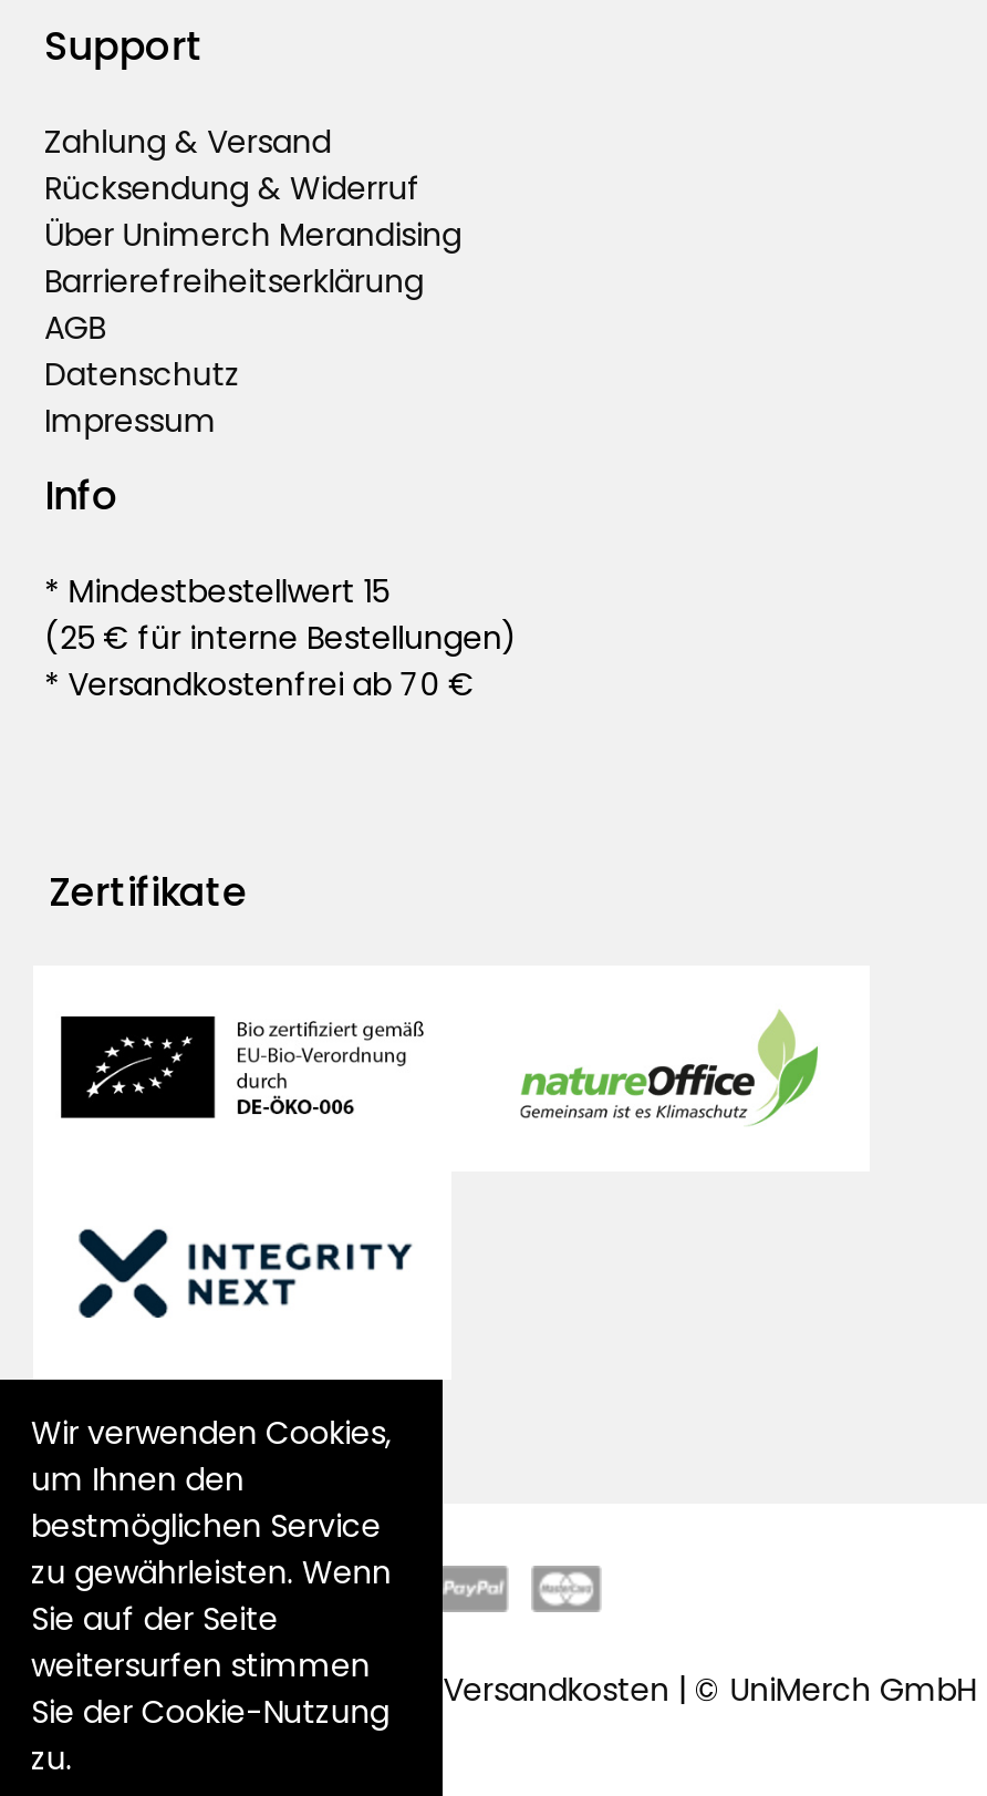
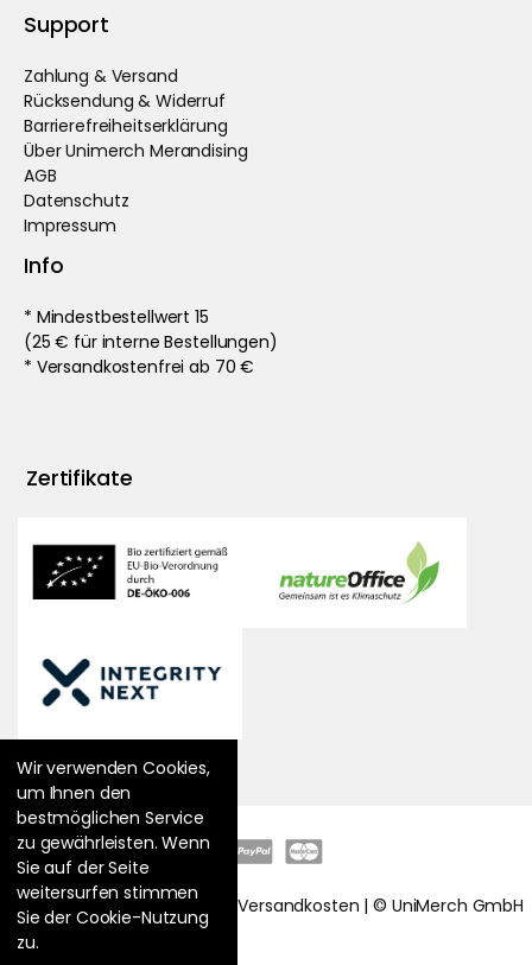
moved [44,212,461,257] -> [24,139,248,162]: Über Unimerch Merandising
moved [44,259,424,303] -> [24,114,227,138]: Barrierefreiheitserklärung

